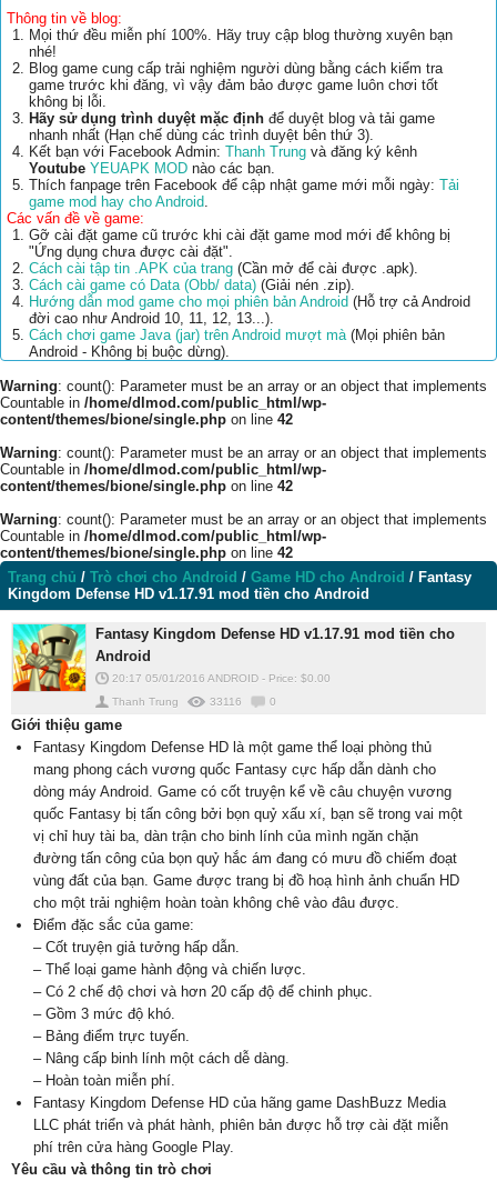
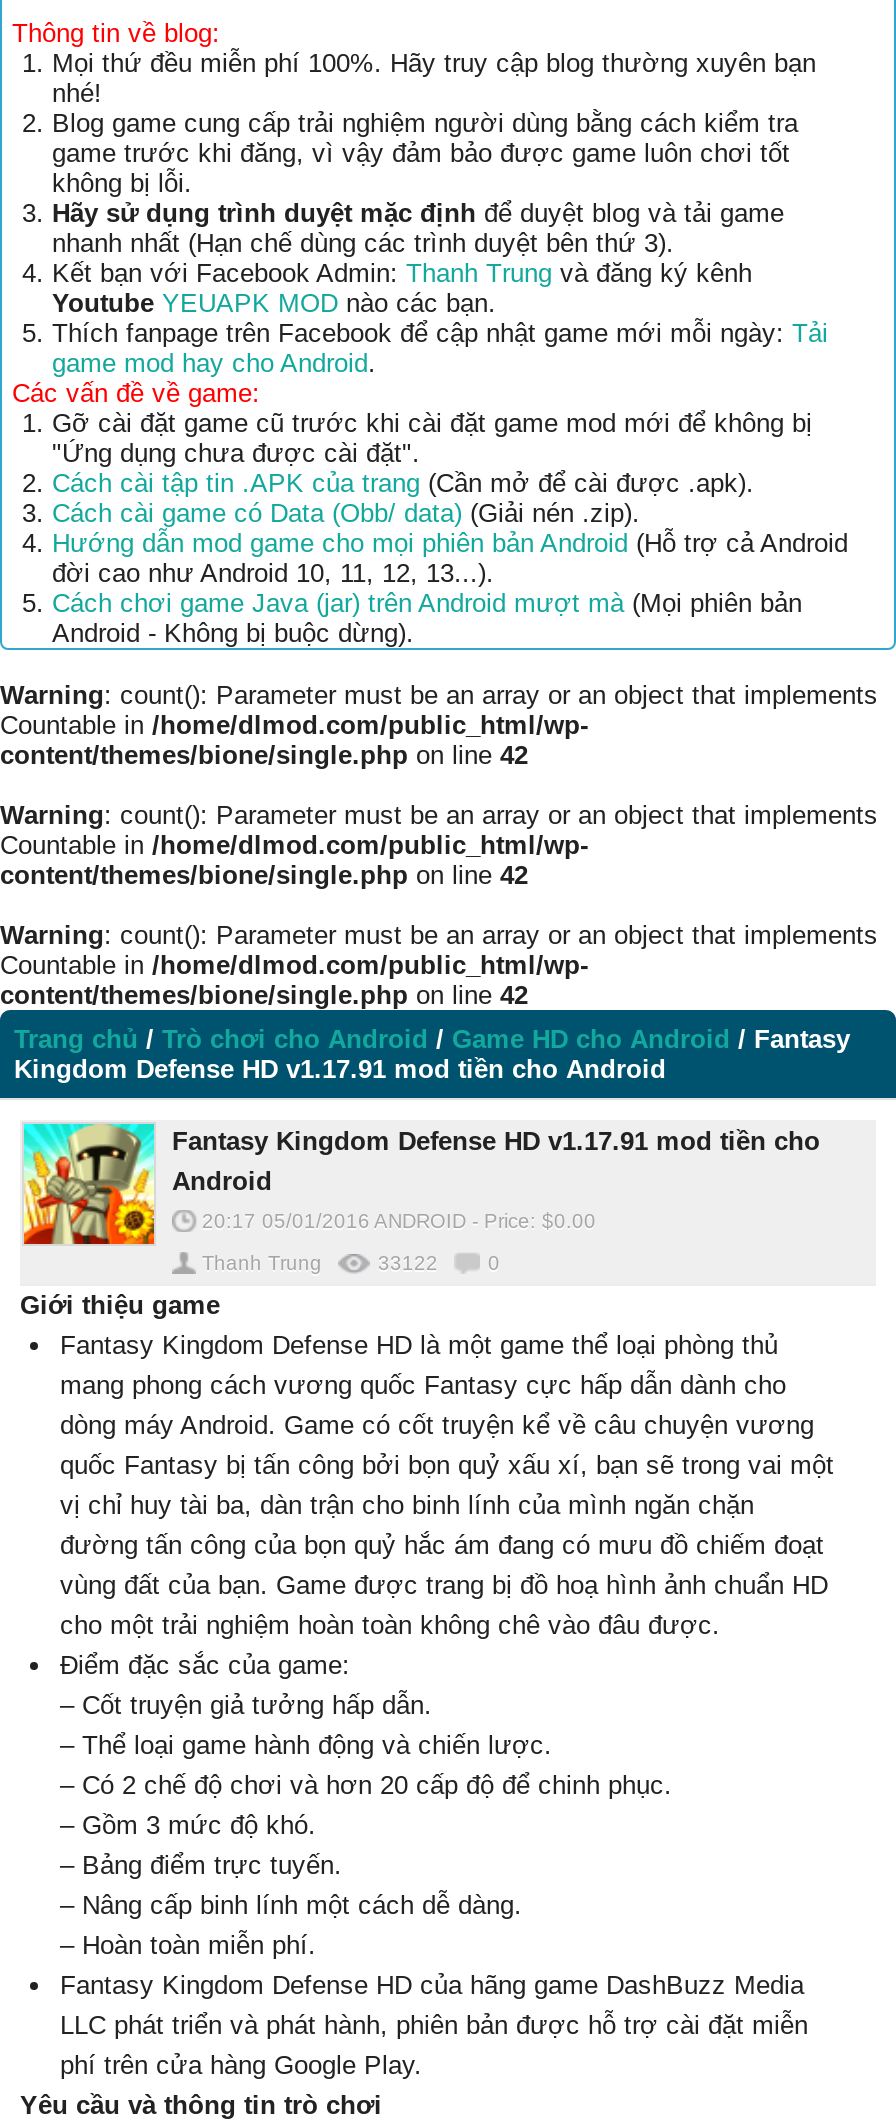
[210,695,242,708] 33116 -> [378,1252,438,1274] 33122

